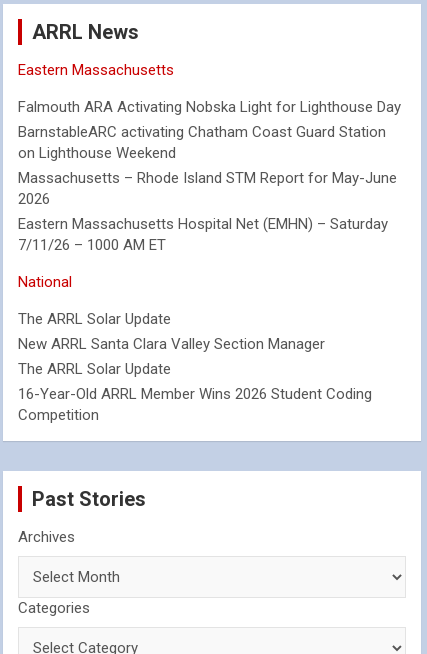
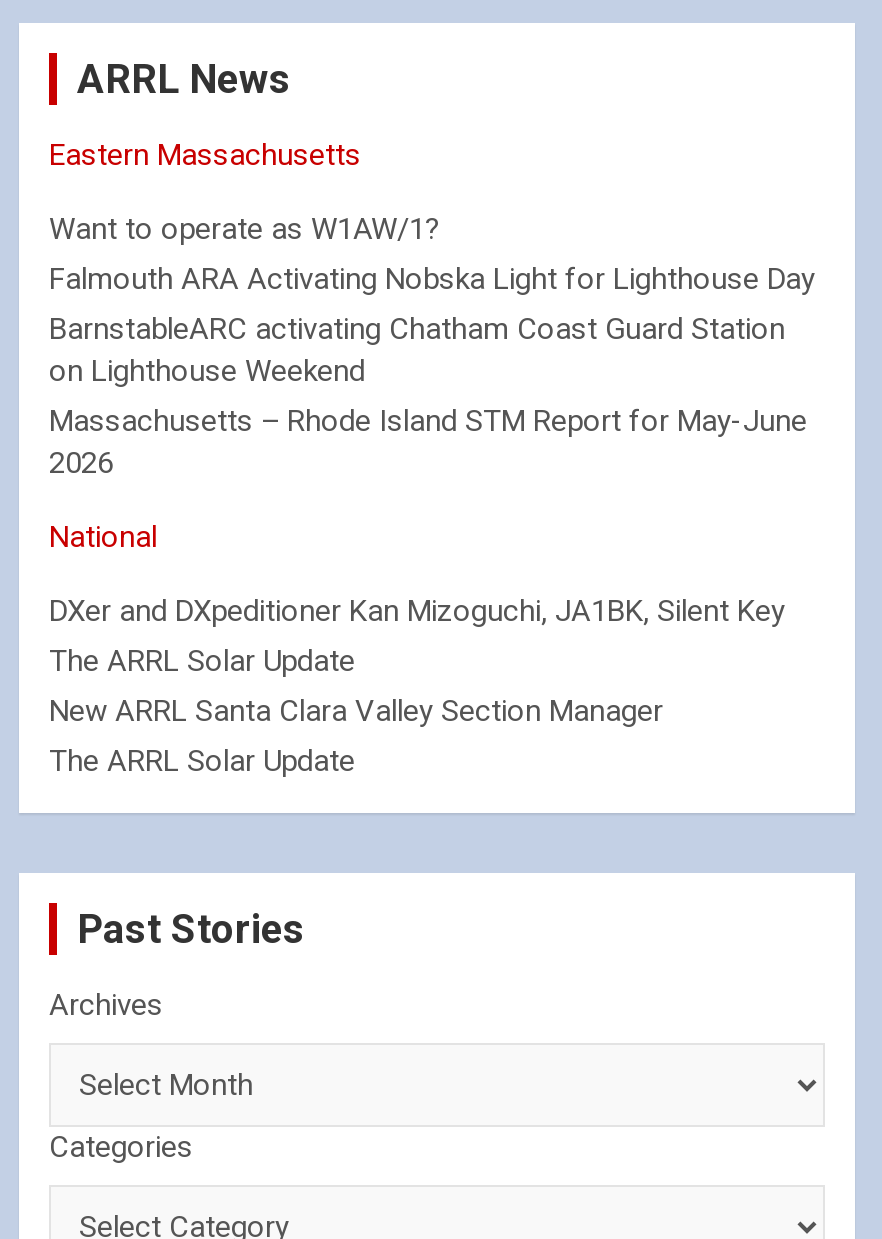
none -> [49,211,441,247] Want to operate as W1AW/1?
moved [18,98,401,208] -> [49,261,815,481]: Falmouth ARA Activating Nobska Light for Lighthouse Day | BarnstableARC activating Chatham Coast Guard Station | on Lighthouse Weekend | Massachusetts – Rhode Island STM Report for May-June | 2026
[18,215,388,254] Eastern Massachusetts Hospital Net (EMHN) – Saturday | 7/11/26 – 1000 AM ET -> none
none -> [49,593,785,629] DXer and DXpeditioner Kan Mizoguchi, JA1BK, Silent Key
[18,385,372,424] 16-Year-Old ARRL Member Wins 2026 Student Coding | Competition -> none

